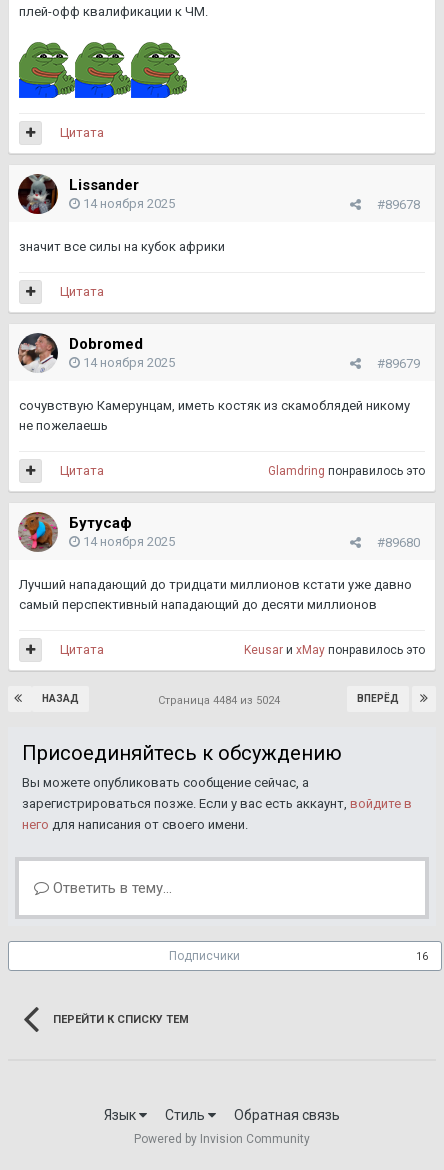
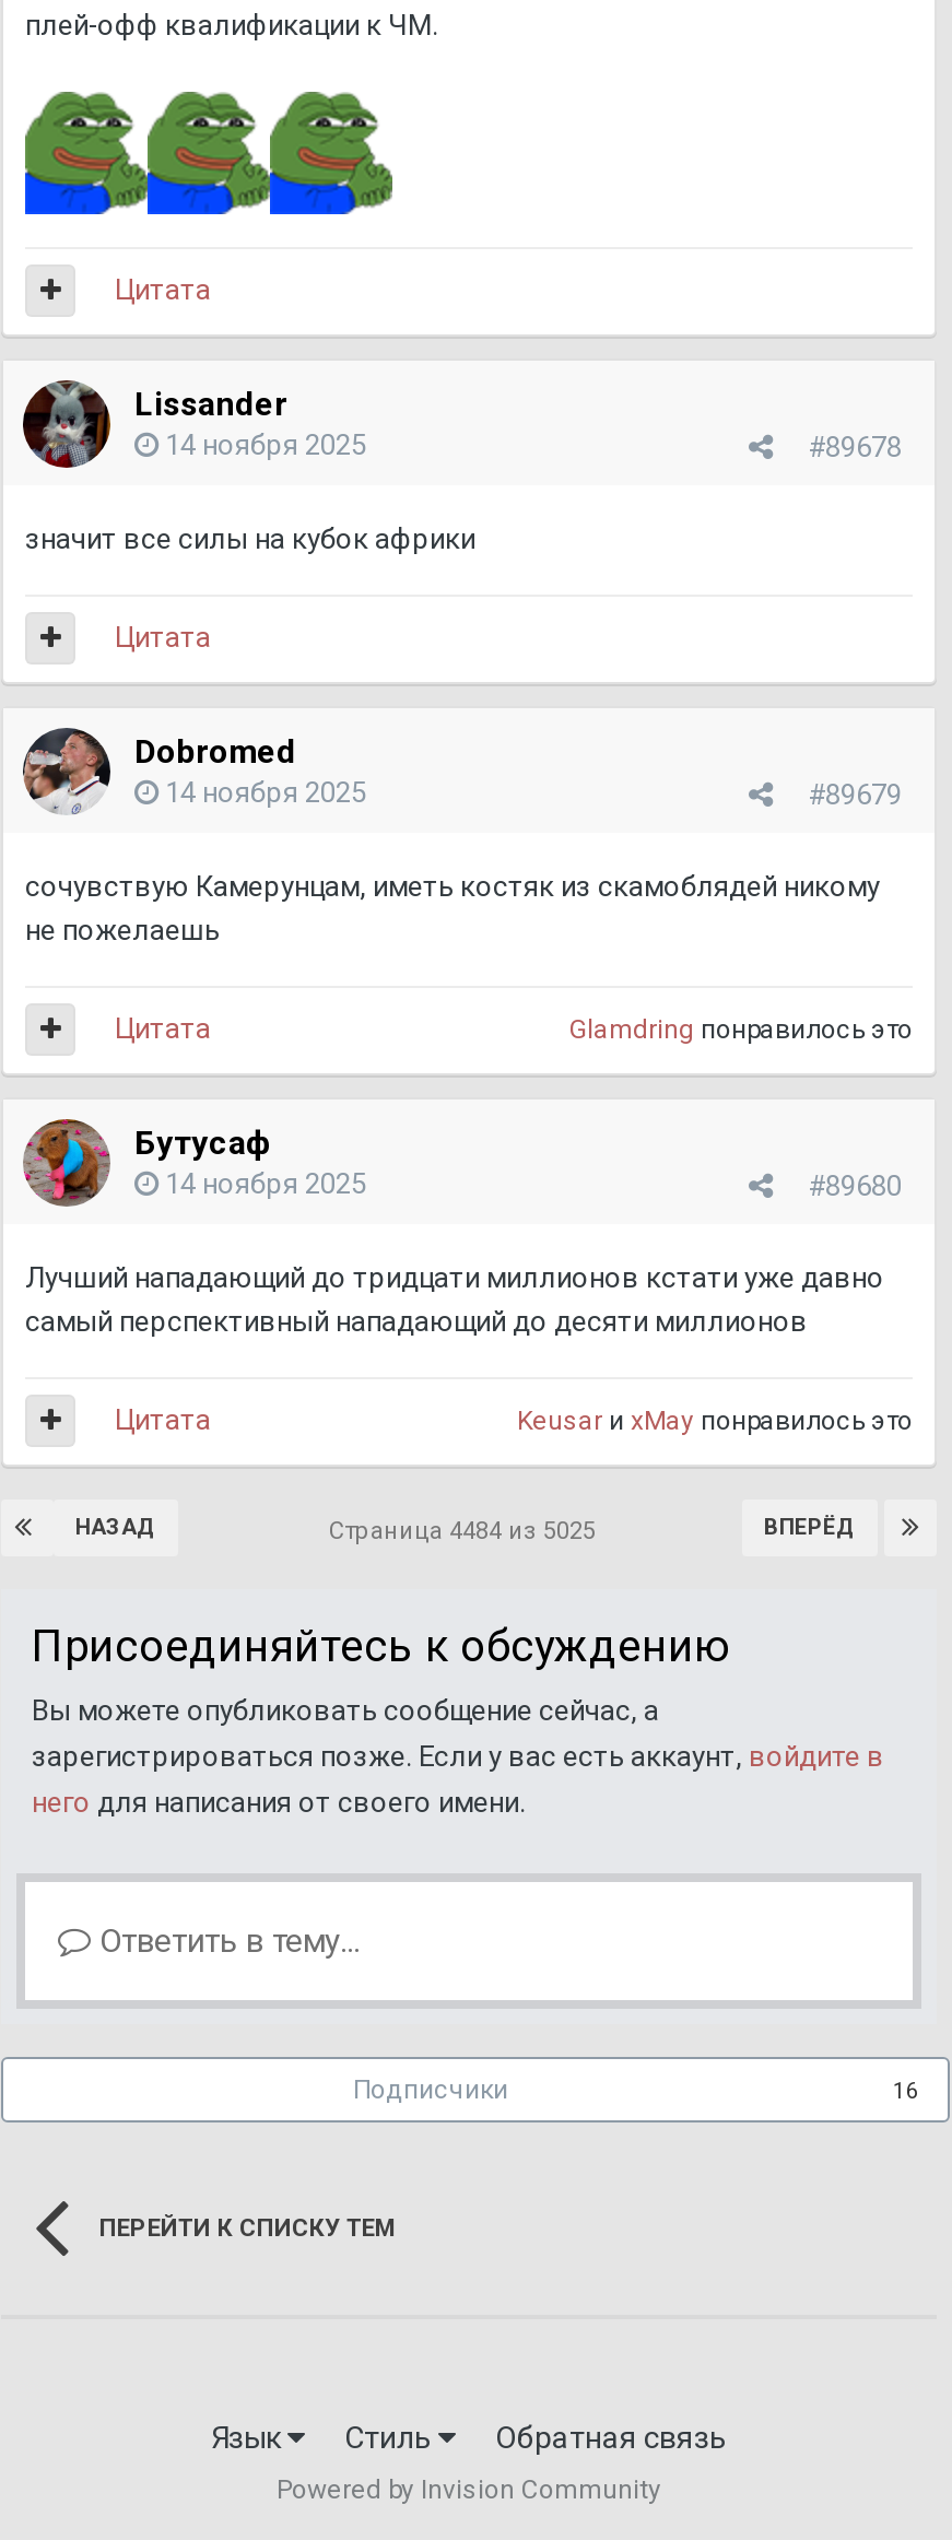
[158,694,286,707] Страница 4484 из 5024 -> [329,1517,609,1545] Страница 4484 из 5025

